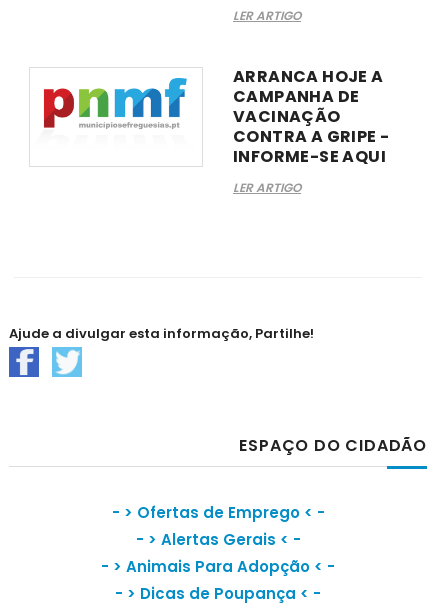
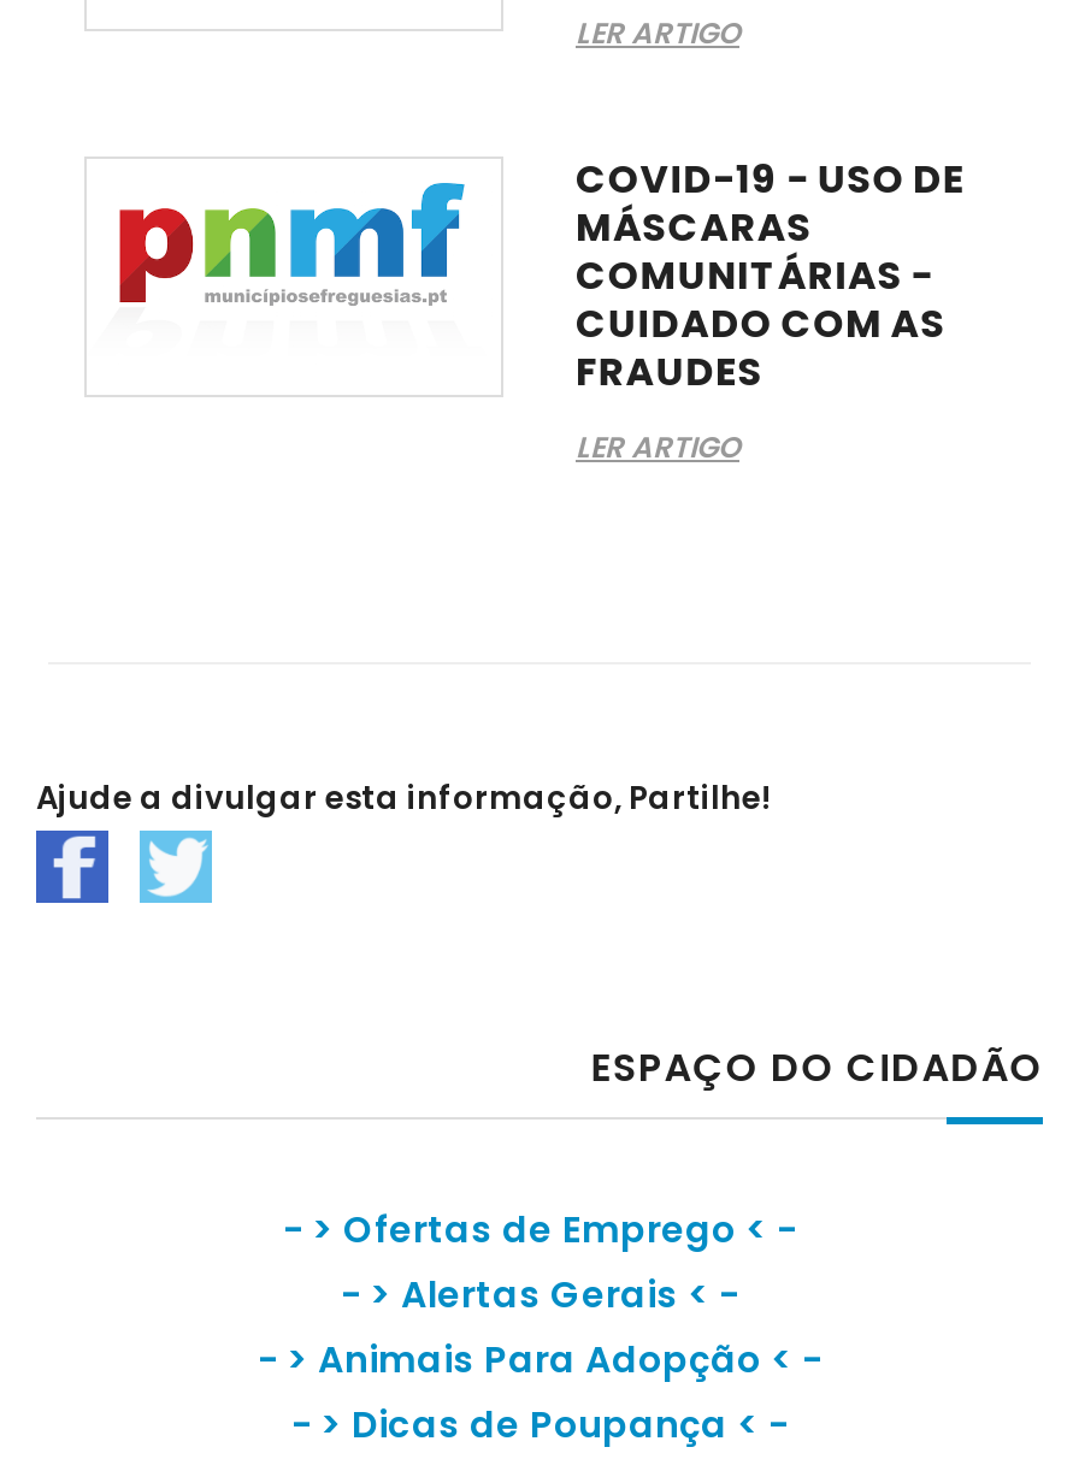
[233,65,389,168] ARRANCA HOJE A | CAMPANHA DE | VACINAÇÃO | CONTRA A GRIPE - | INFORME-SE AQUI -> [576,152,965,400] COVID-19 - USO DE | MÁSCARAS | COMUNITÁRIAS - | CUIDADO COM AS | FRAUDES

